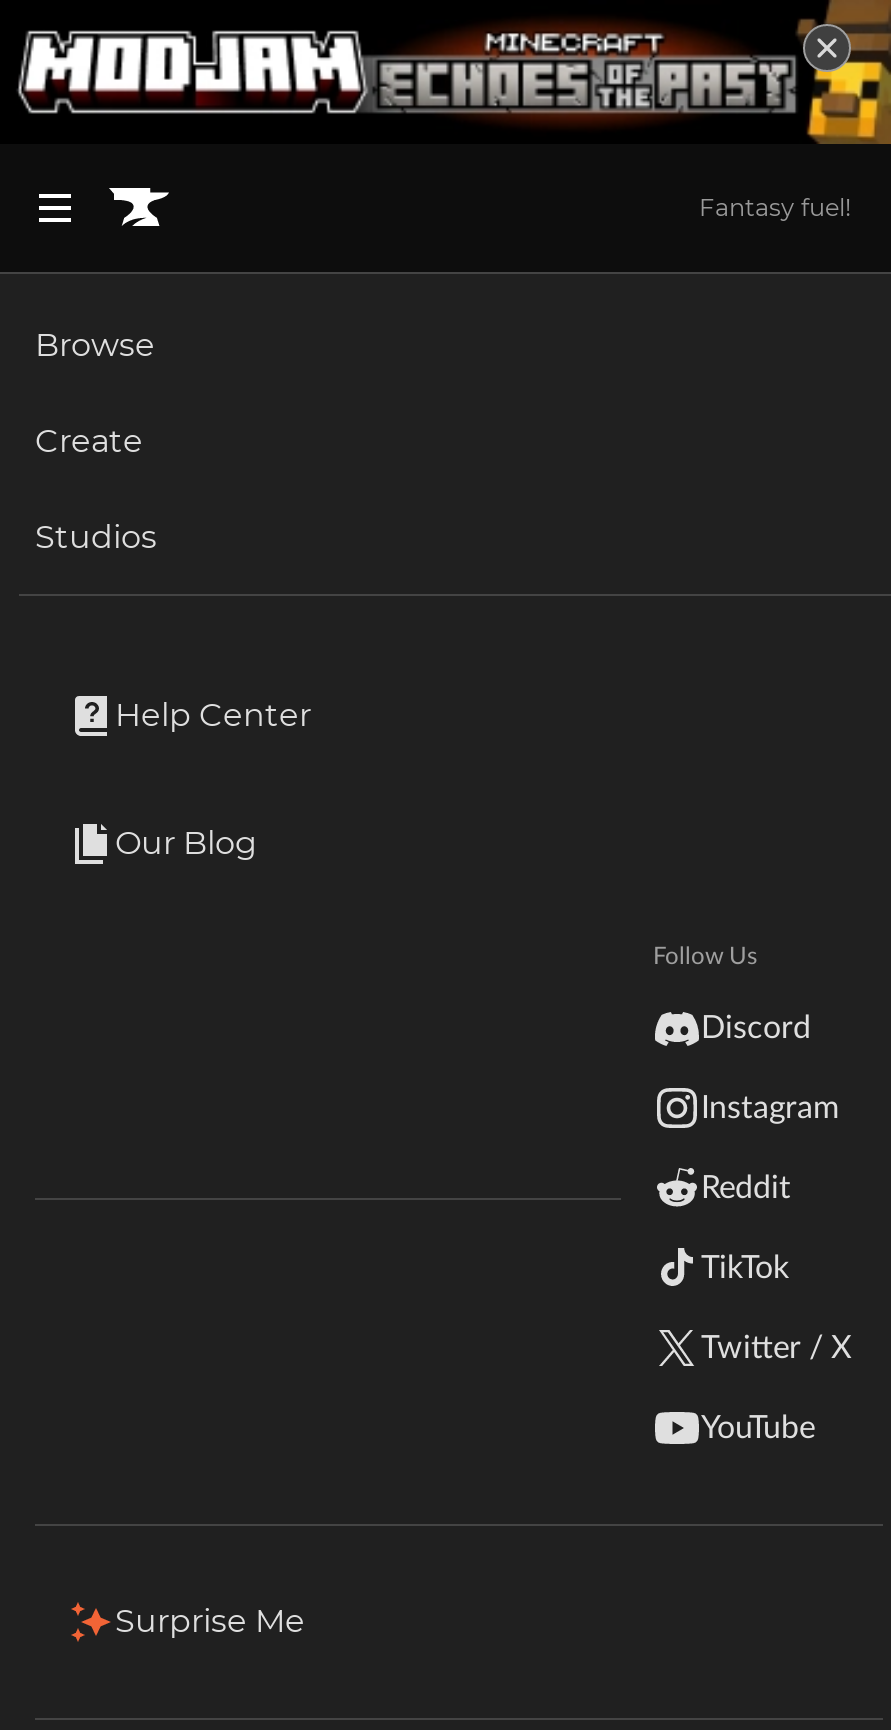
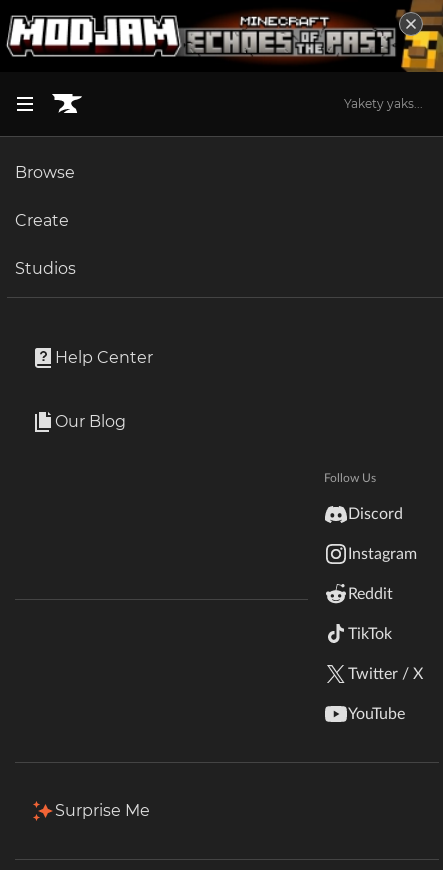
[699,191,851,221] Fantasy fuel! -> [344,96,423,111] Yakety yaks...

